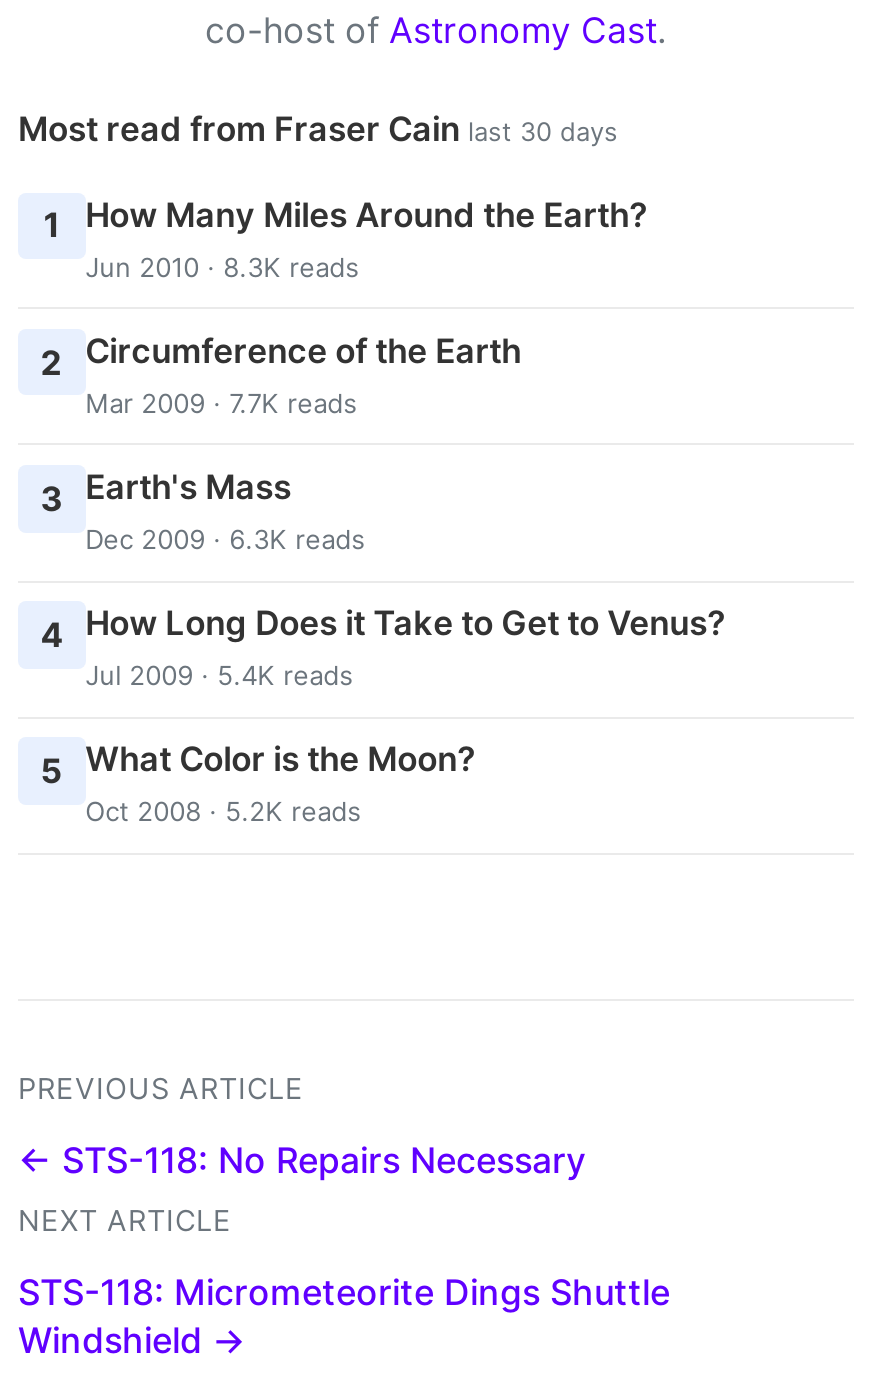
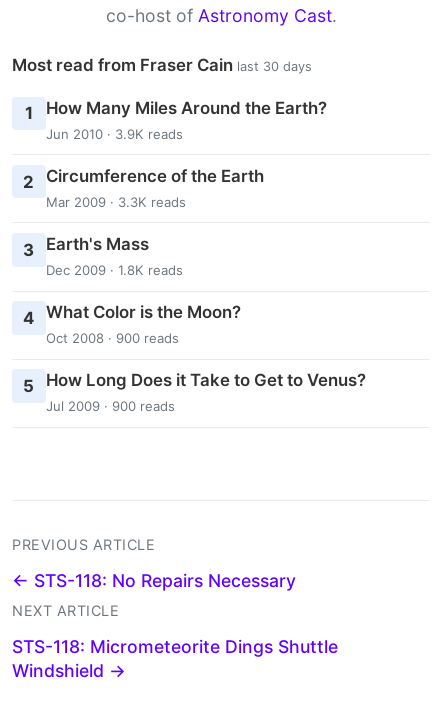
[85,250,359,282] Jun 2010 · 8.3K reads -> [46,125,183,141] Jun 2010 · 3.9K reads
[85,386,357,418] Mar 2009 · 7.7K reads -> [46,194,186,210] Mar 2009 · 3.3K reads
[85,523,365,555] Dec 2009 · 6.3K reads -> [46,262,183,278] Dec 2009 · 1.8K reads
[41,603,725,691] 4 How Long Does it Take to Get to Venus? | Jul 2009 · 5.4K reads -> [23,302,241,346] 4 What Color is the Moon? | Oct 2008 · 900 reads
[41,740,475,828] 5 What Color is the Moon? | Oct 2008 · 5.2K reads -> [23,370,366,414] 5 How Long Does it Take to Get to Venus? | Jul 2009 · 900 reads

